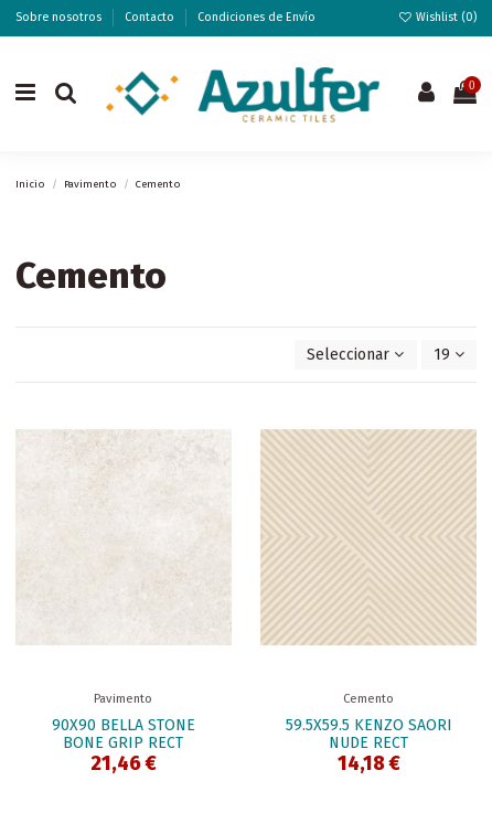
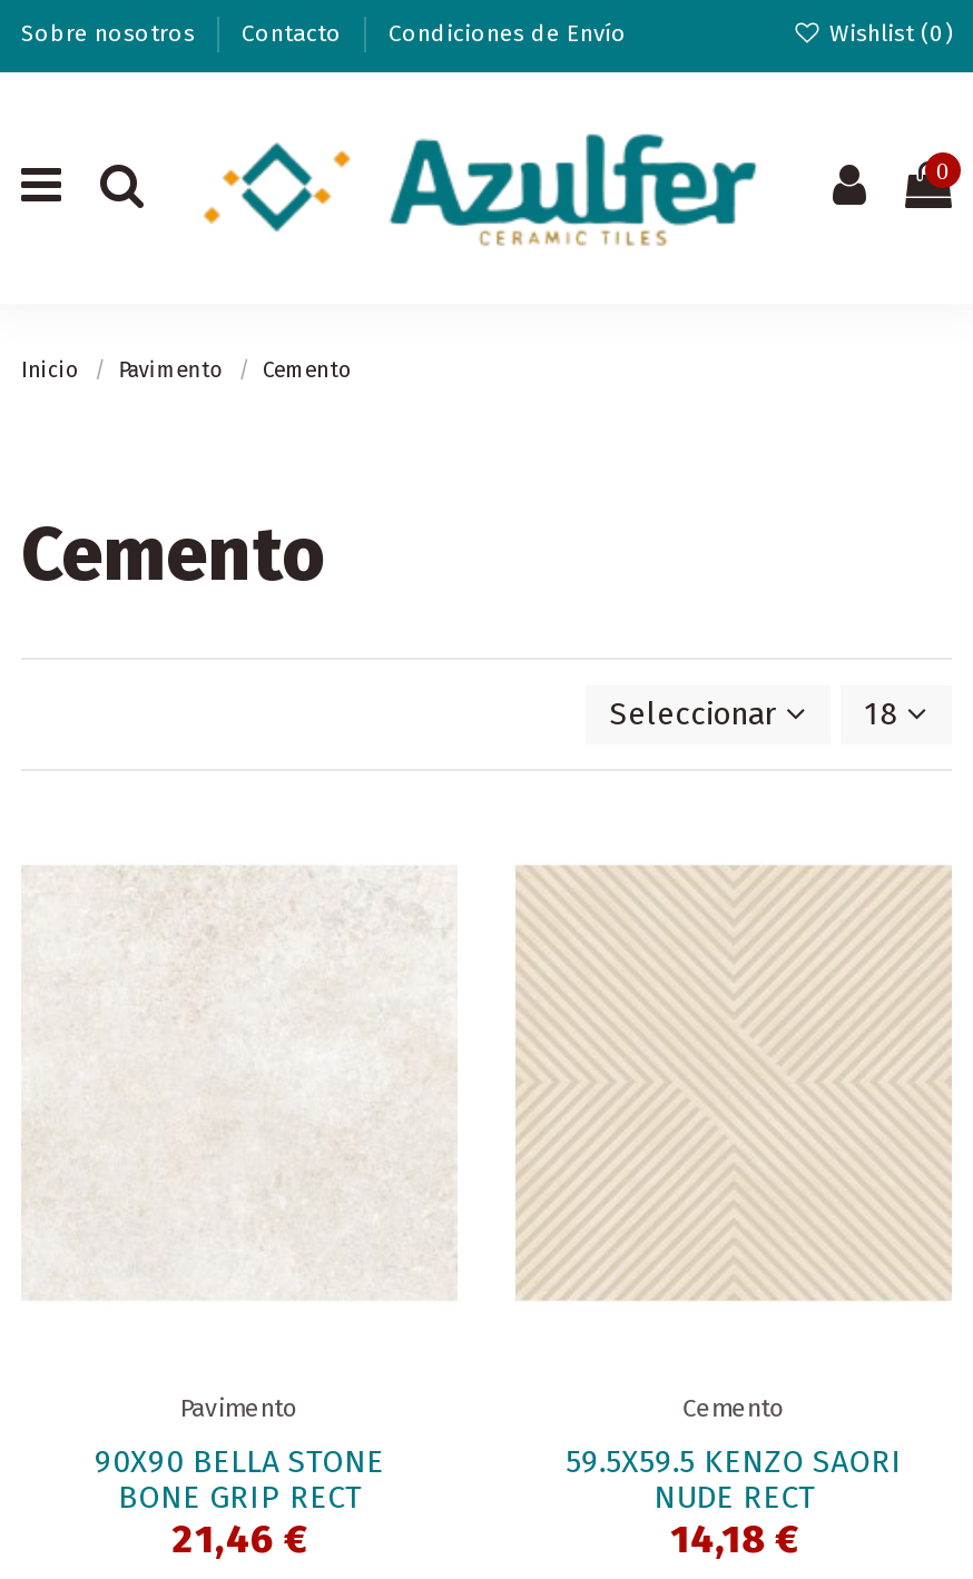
[433,345,454,364] 19 -> [865,696,907,734] 18

